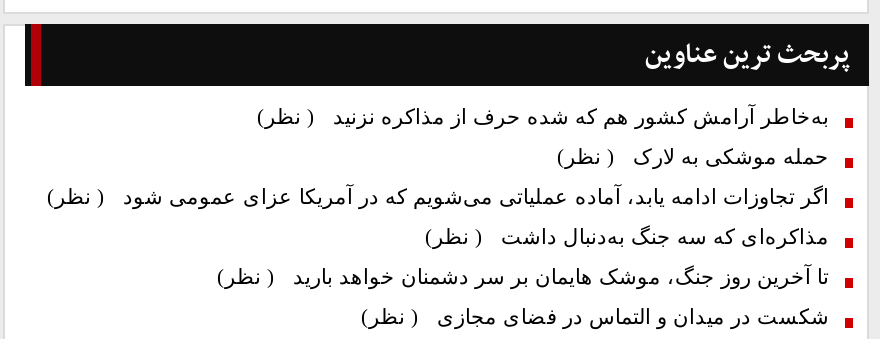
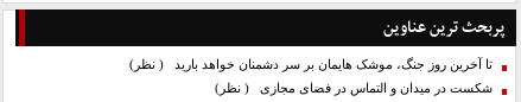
[47,106,829,248] به‌خاطر آرامش کشور هم که شده حرف از مذاکره نزنید ( نظر) | حمله موشکی به لارک ( نظر) | اگر تجاوزات ادامه یابد، آماده عملیاتی می‌شویم که در آمریکا عزای عمومی شود ( نظر) | مذاکره‌ای که سه جنگ به‌دنبال داشت ( نظر) -> none

